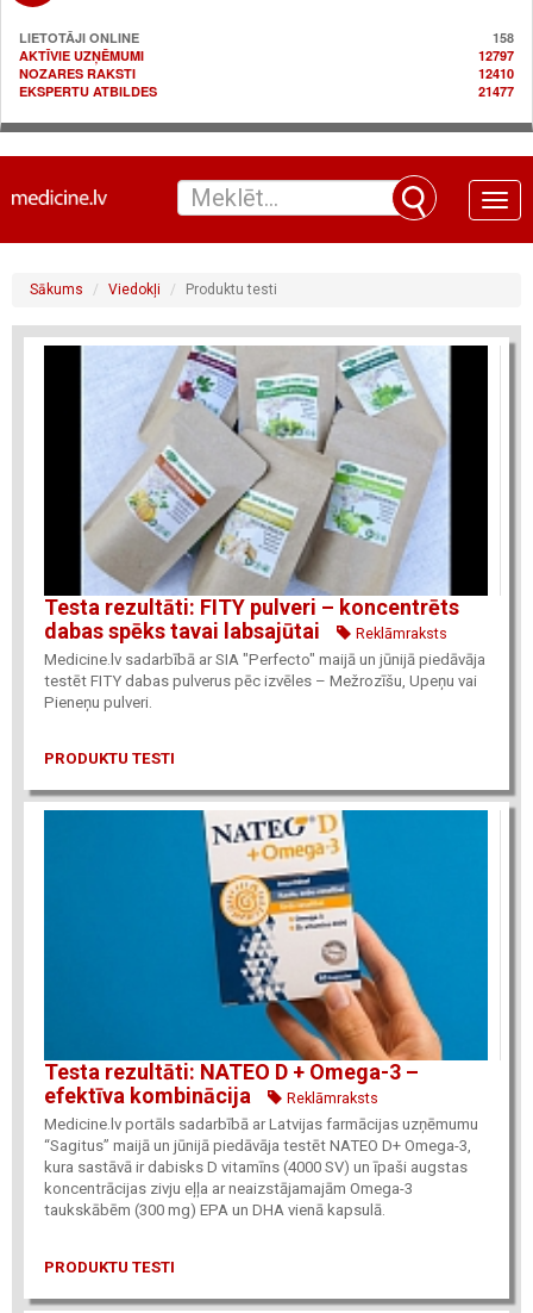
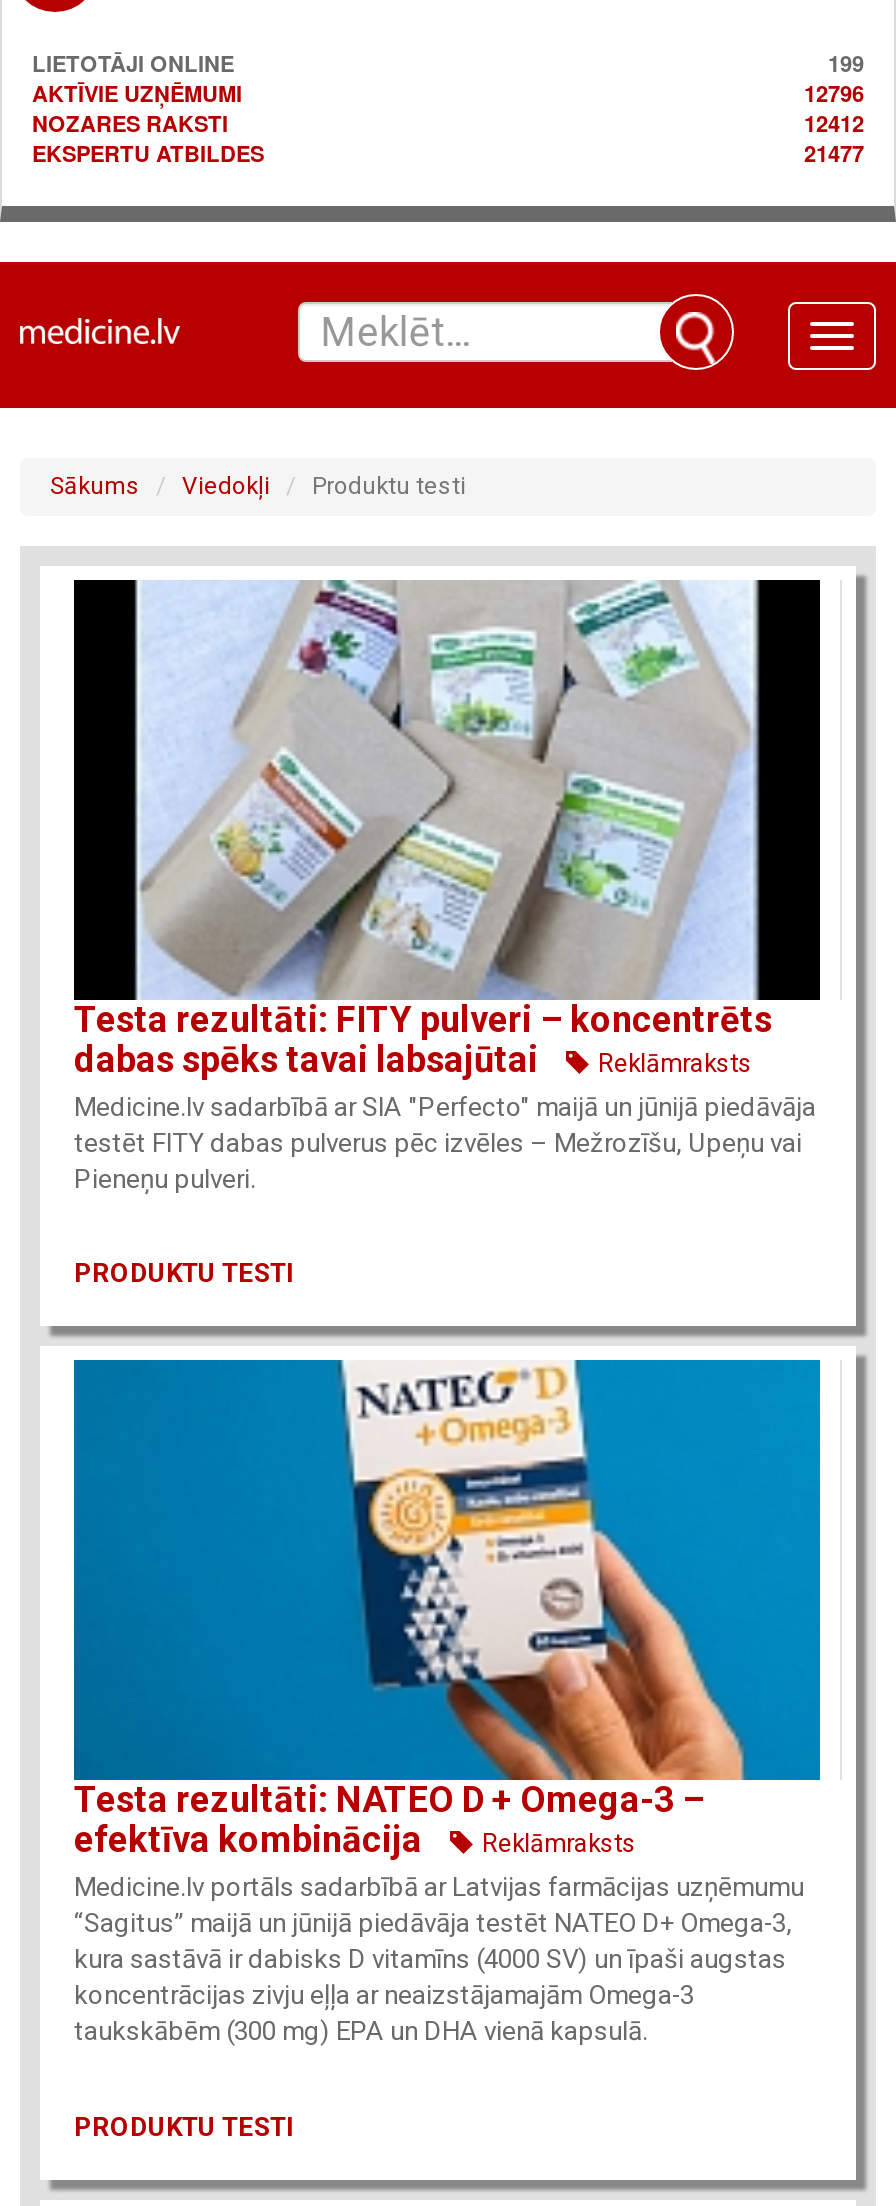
[493,29,514,46] 158 -> [828,48,864,78] 199
[478,46,514,64] 12797 -> [804,78,864,108] 12796
[478,64,514,82] 12410 -> [804,108,864,138] 12412

